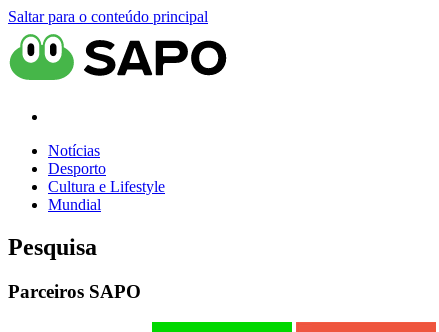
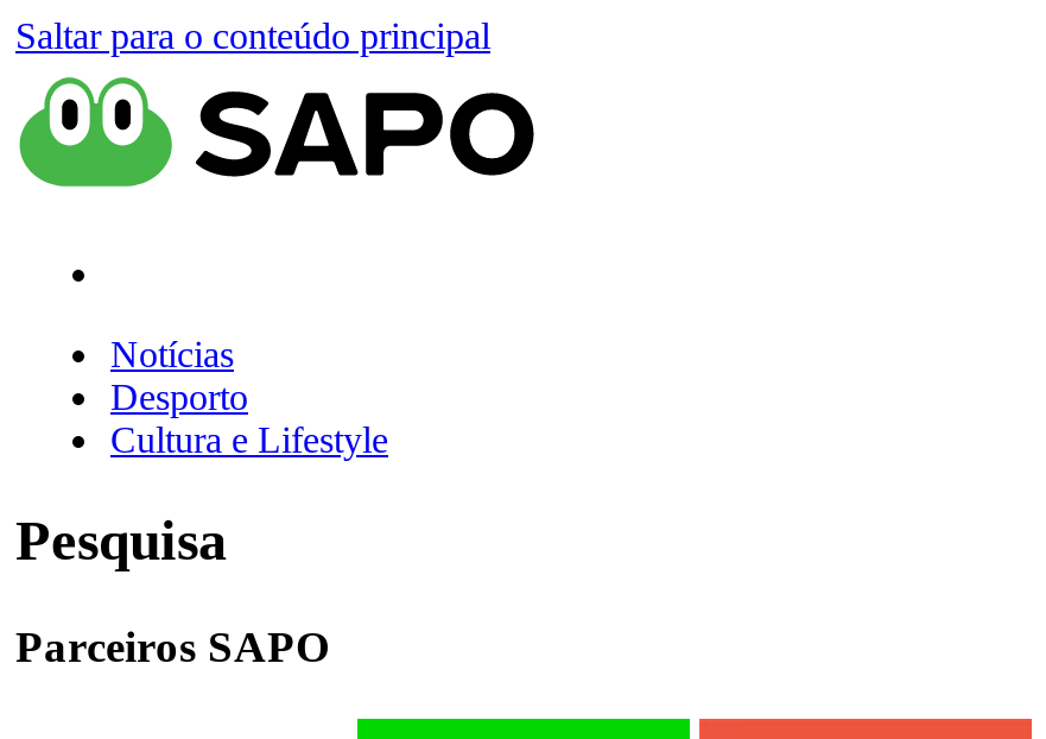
[48,196,101,213] Mundial -> none

